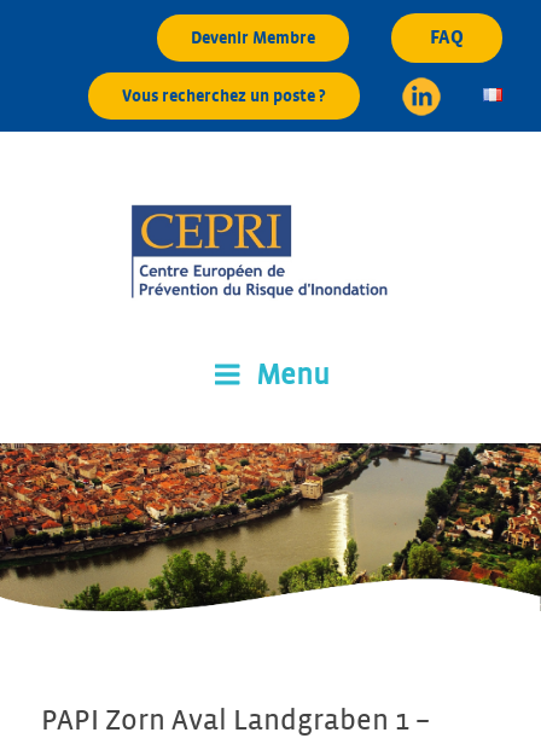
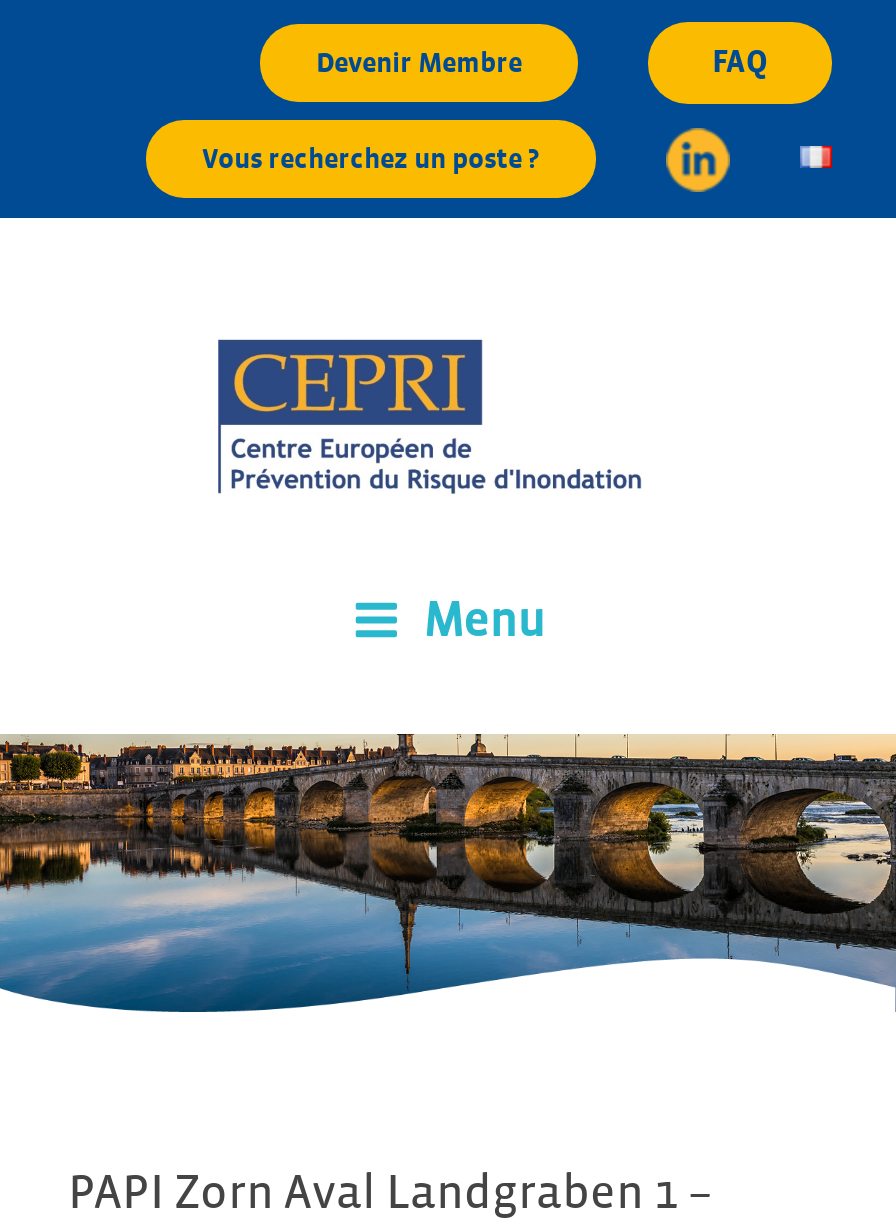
[4,442,537,611] [image] -> [6,732,890,1012] [image]

